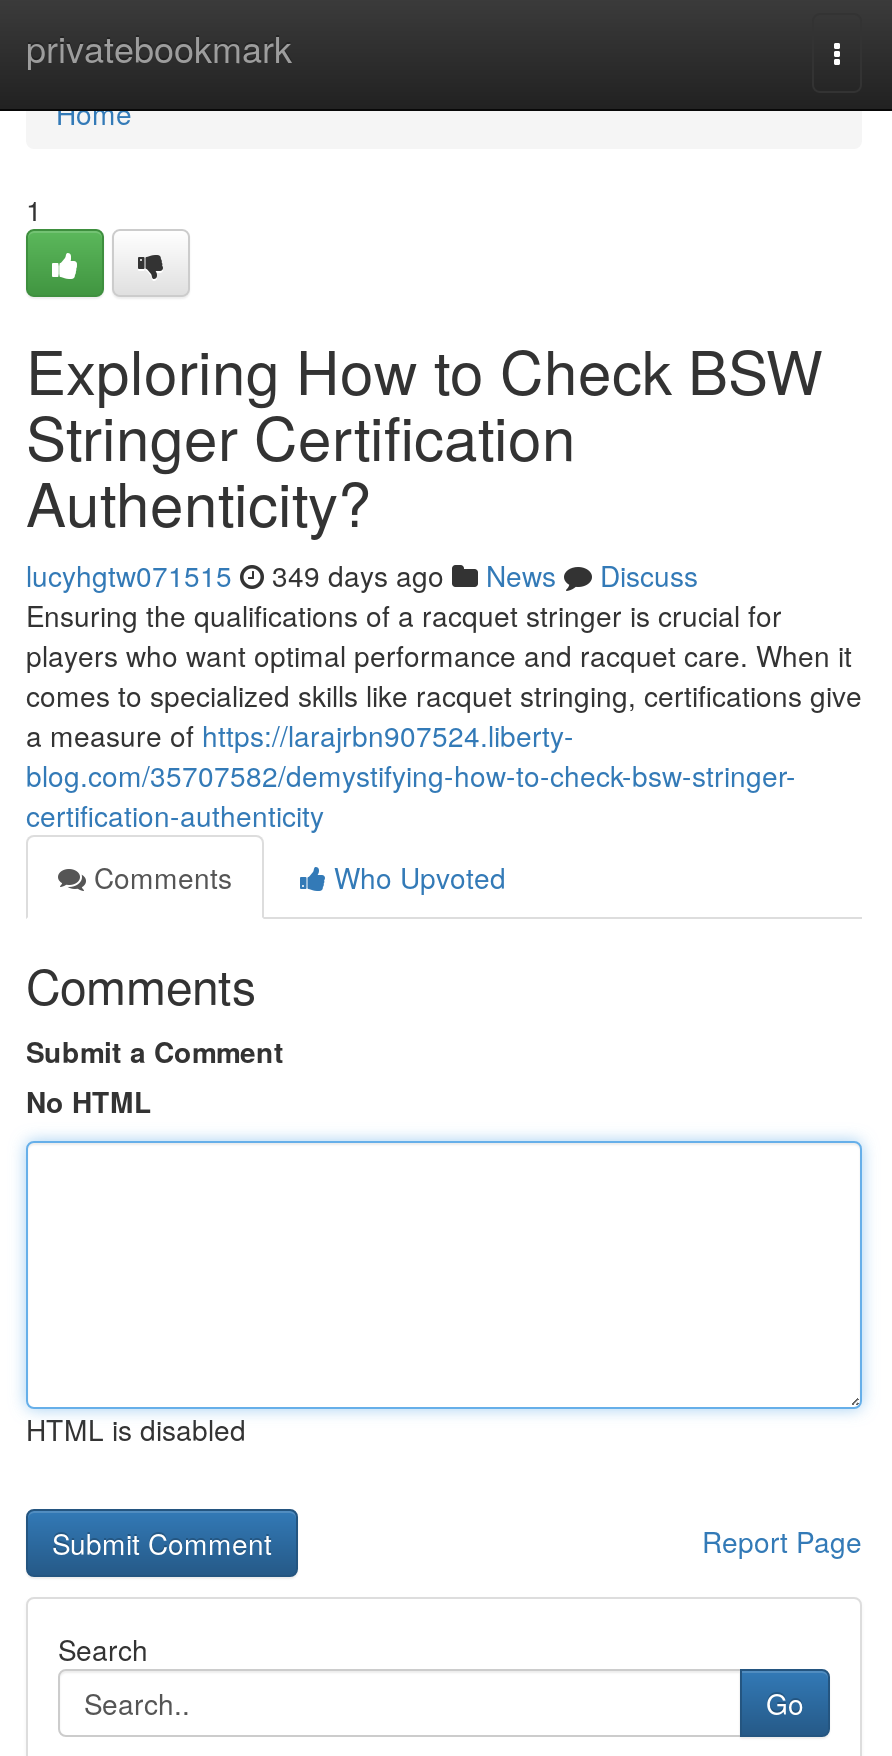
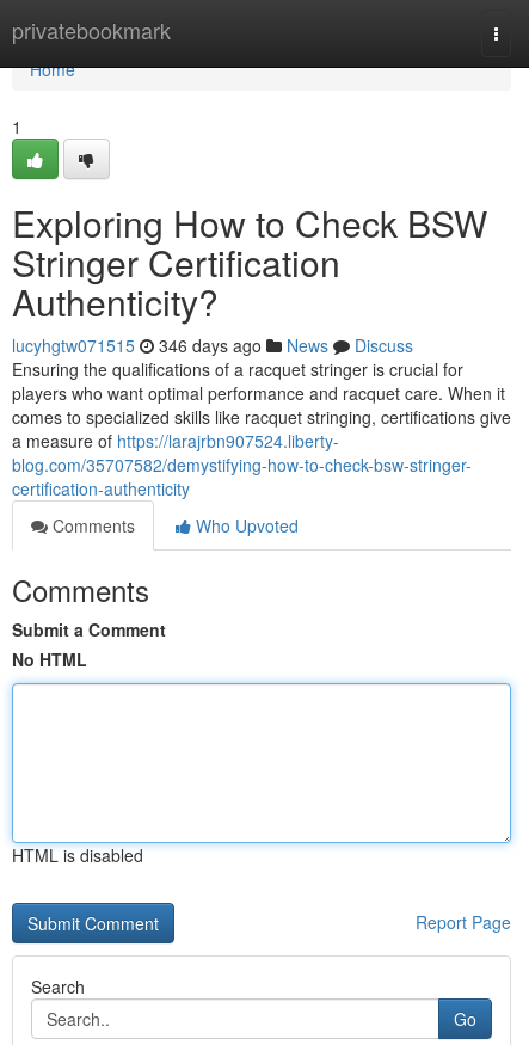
[26,555,698,595] lucyhgtw071515 349 days ago News Discuss -> [12,333,413,357] lucyhgtw071515 346 days ago News Discuss

